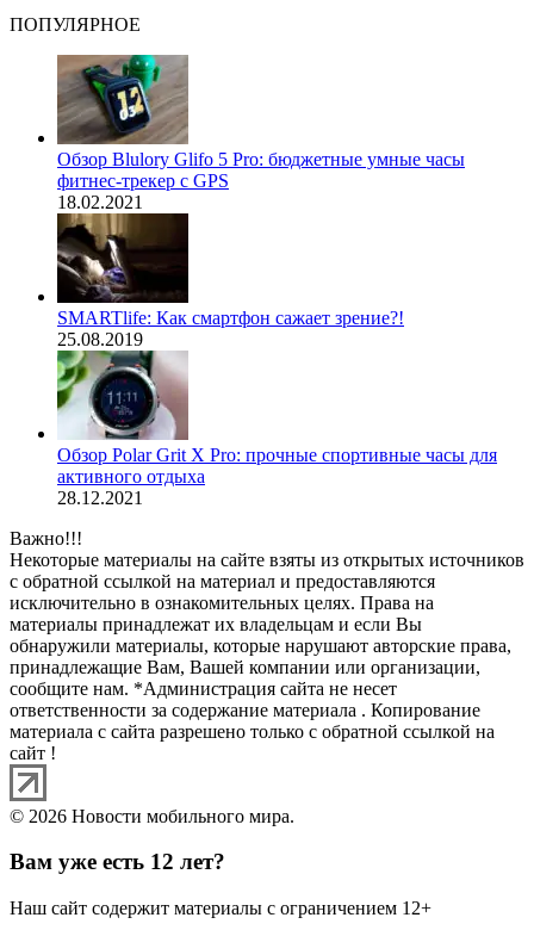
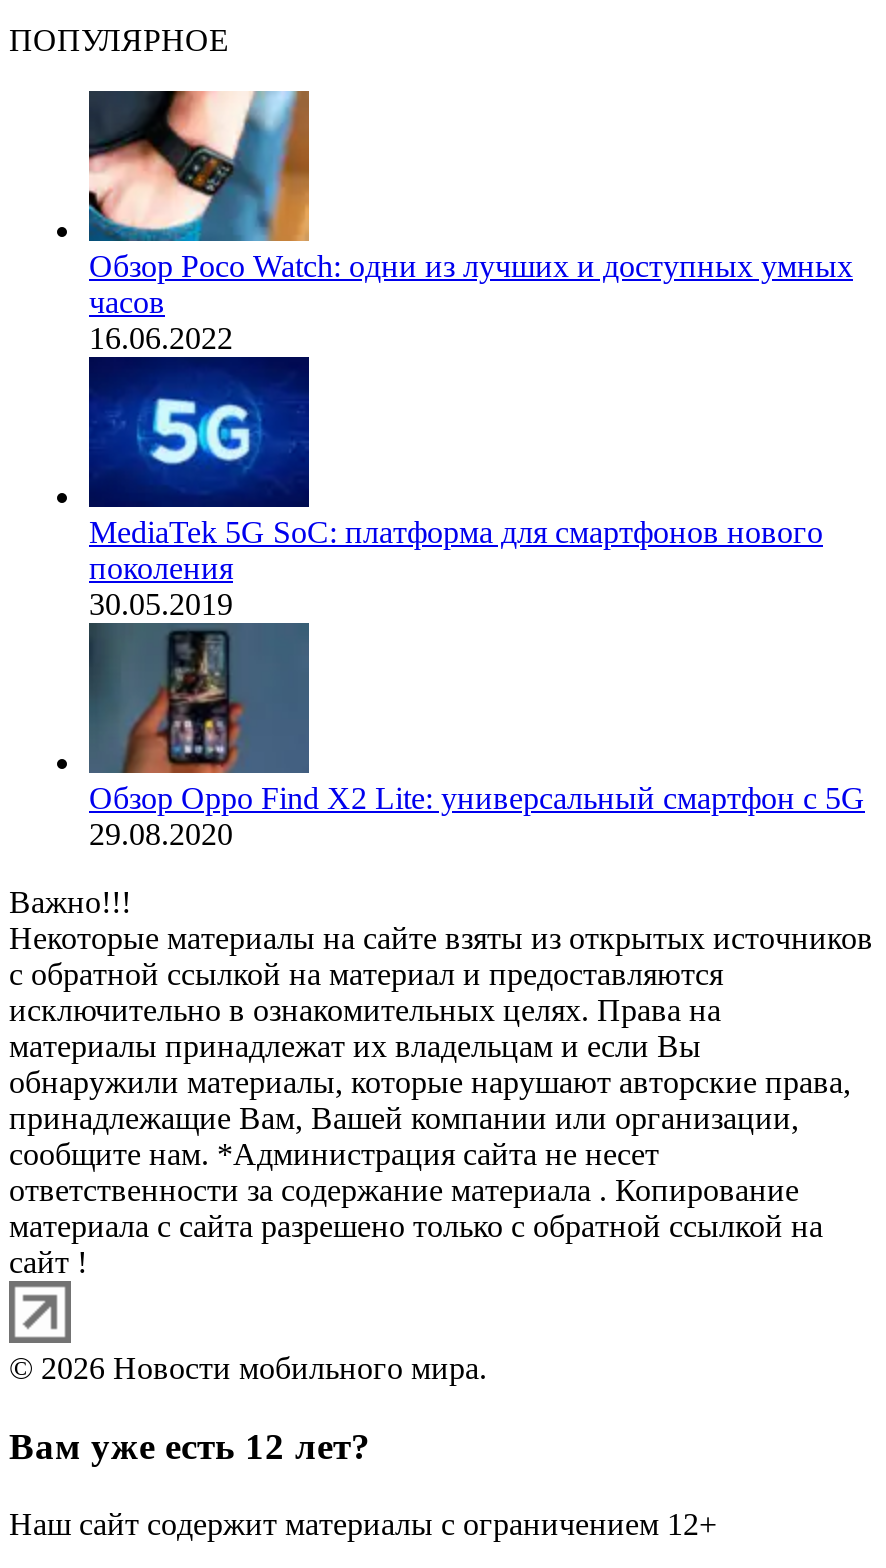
[56,54,465,212] [image] | Обзор Blulory Glifo 5 Pro: бюджетные умные часы | фитнес-трекер с GPS | 18.02.2021 -> [87,90,853,355] [image] | Обзор Poco Watch: одни из лучших и доступных умных | часов | 16.06.2022
[56,212,404,349] [image] | SMARTlife: Как смартфон сажает зрение?! | 25.08.2019 -> [87,354,823,621] [image] | MediaTek 5G SoC: платформа для смартфонов нового | поколения | 30.05.2019
[56,351,497,507] [image] | Обзор Polar Grit X Pro: прочные спортивные часы для | активного отдыха | 28.12.2021 -> [87,590,865,851] [image] | Обзор Oppo Find X2 Lite: универсальный смартфон с 5G | 29.08.2020

